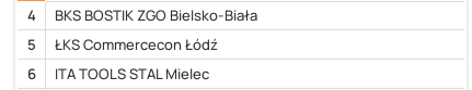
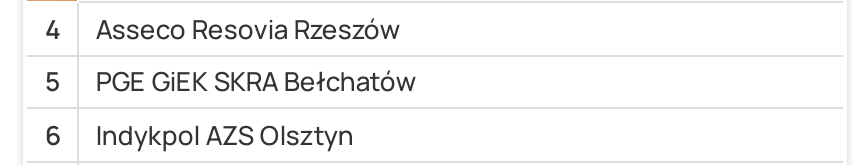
[55,6,258,25] BKS BOSTIK ZGO Bielsko-Biała -> [96,11,400,47] Asseco Resovia Rzeszów
[55,35,218,54] ŁKS Commercecon Łódź -> [96,64,416,100] PGE GiEK SKRA Bełchatów
[55,64,209,83] ITA TOOLS STAL Mielec -> [96,118,354,154] Indykpol AZS Olsztyn

